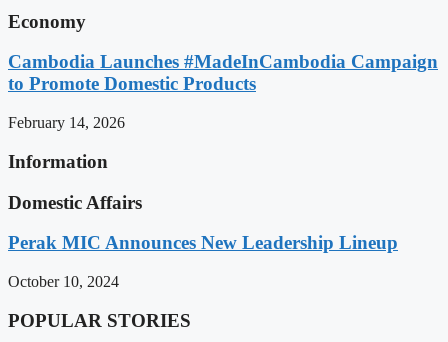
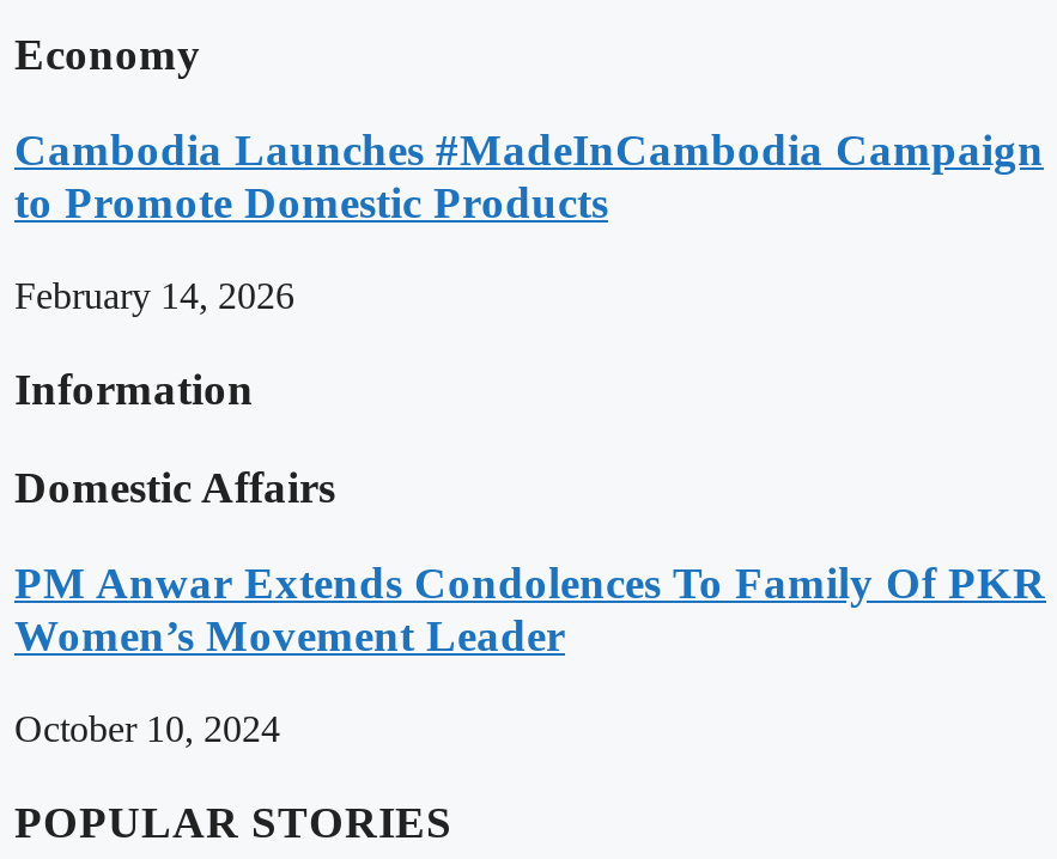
[8,232,398,253] Perak MIC Announces New Leadership Lineup -> [14,558,1046,661] PM Anwar Extends Condolences To Family Of PKR | Women’s Movement Leader

